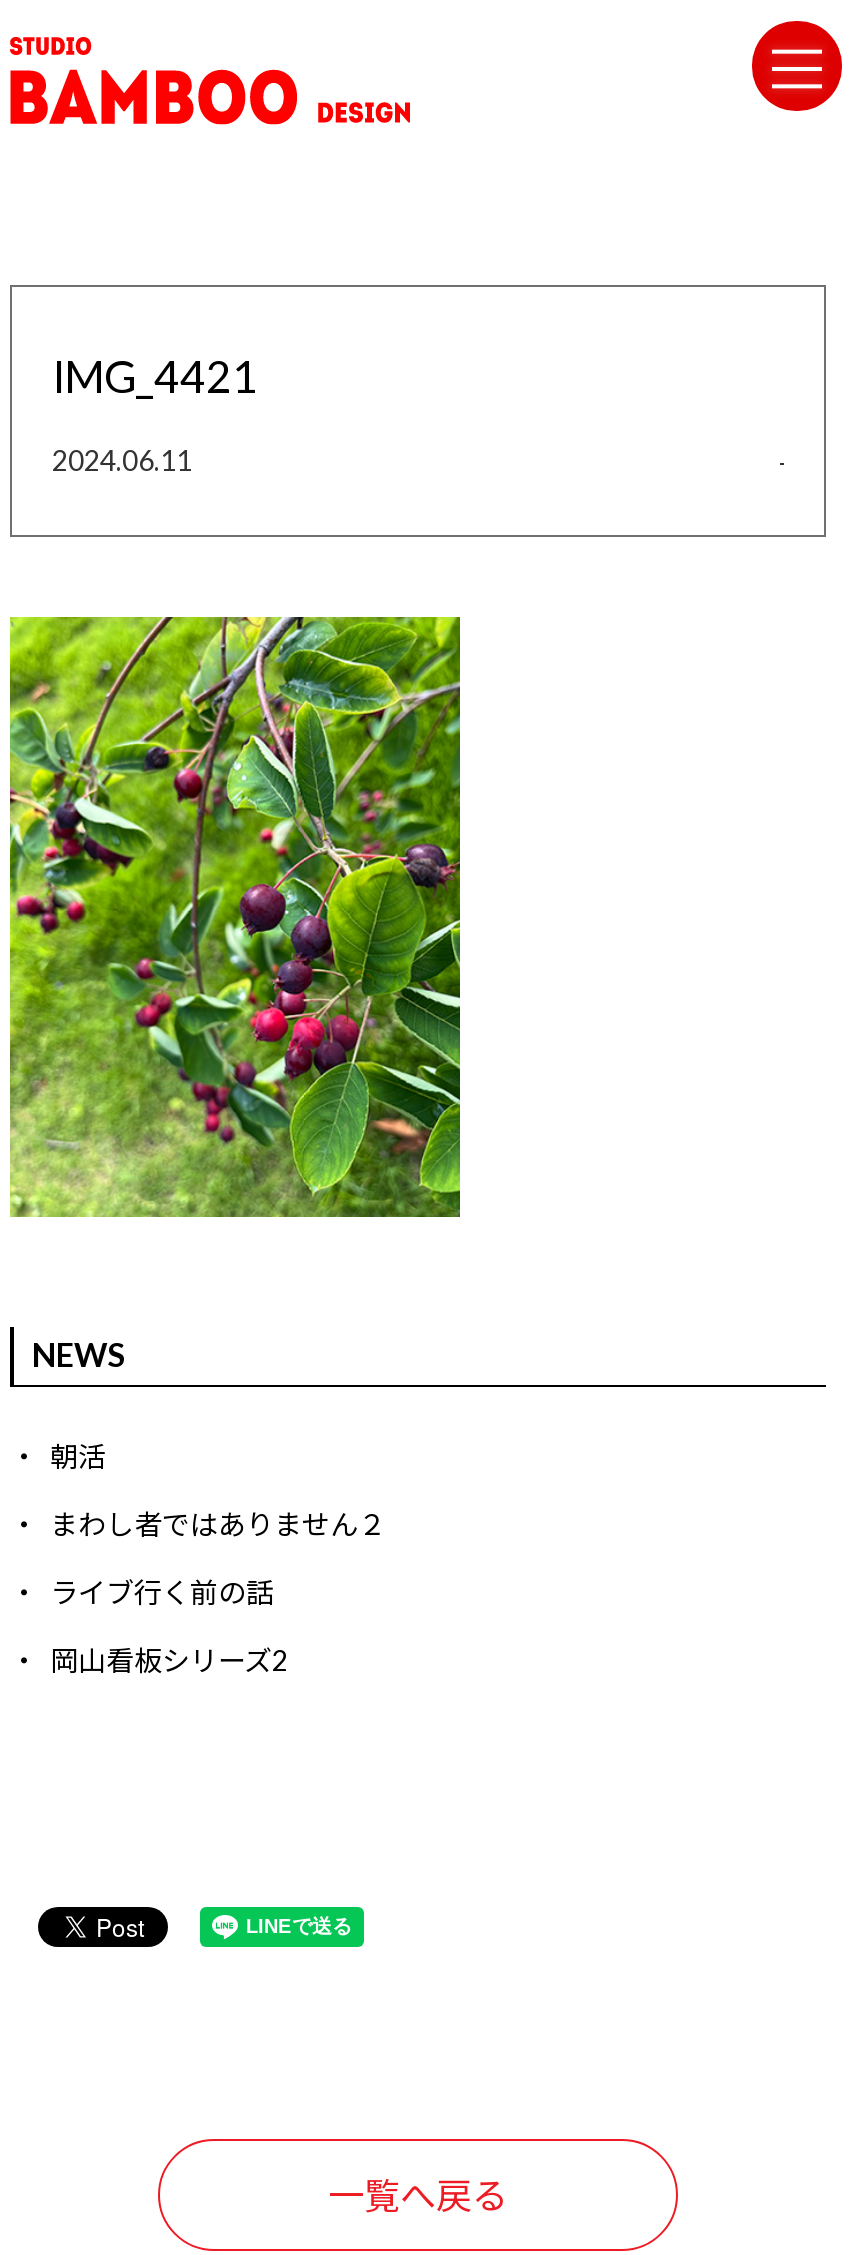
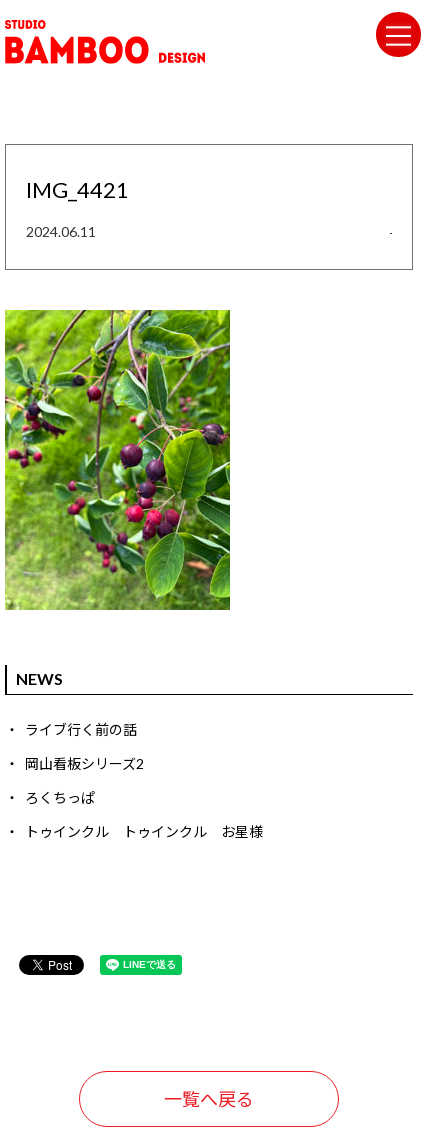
[50,1439,386,1541] 朝活 | まわし者ではありません２ -> none
moved [50,1575,288,1677] -> [25,721,144,772]: ライブ行く前の話 | 岡山看板シリーズ2
none -> [25,789,263,840] ろくちっぱ | トゥインクル トゥインクル お星様

